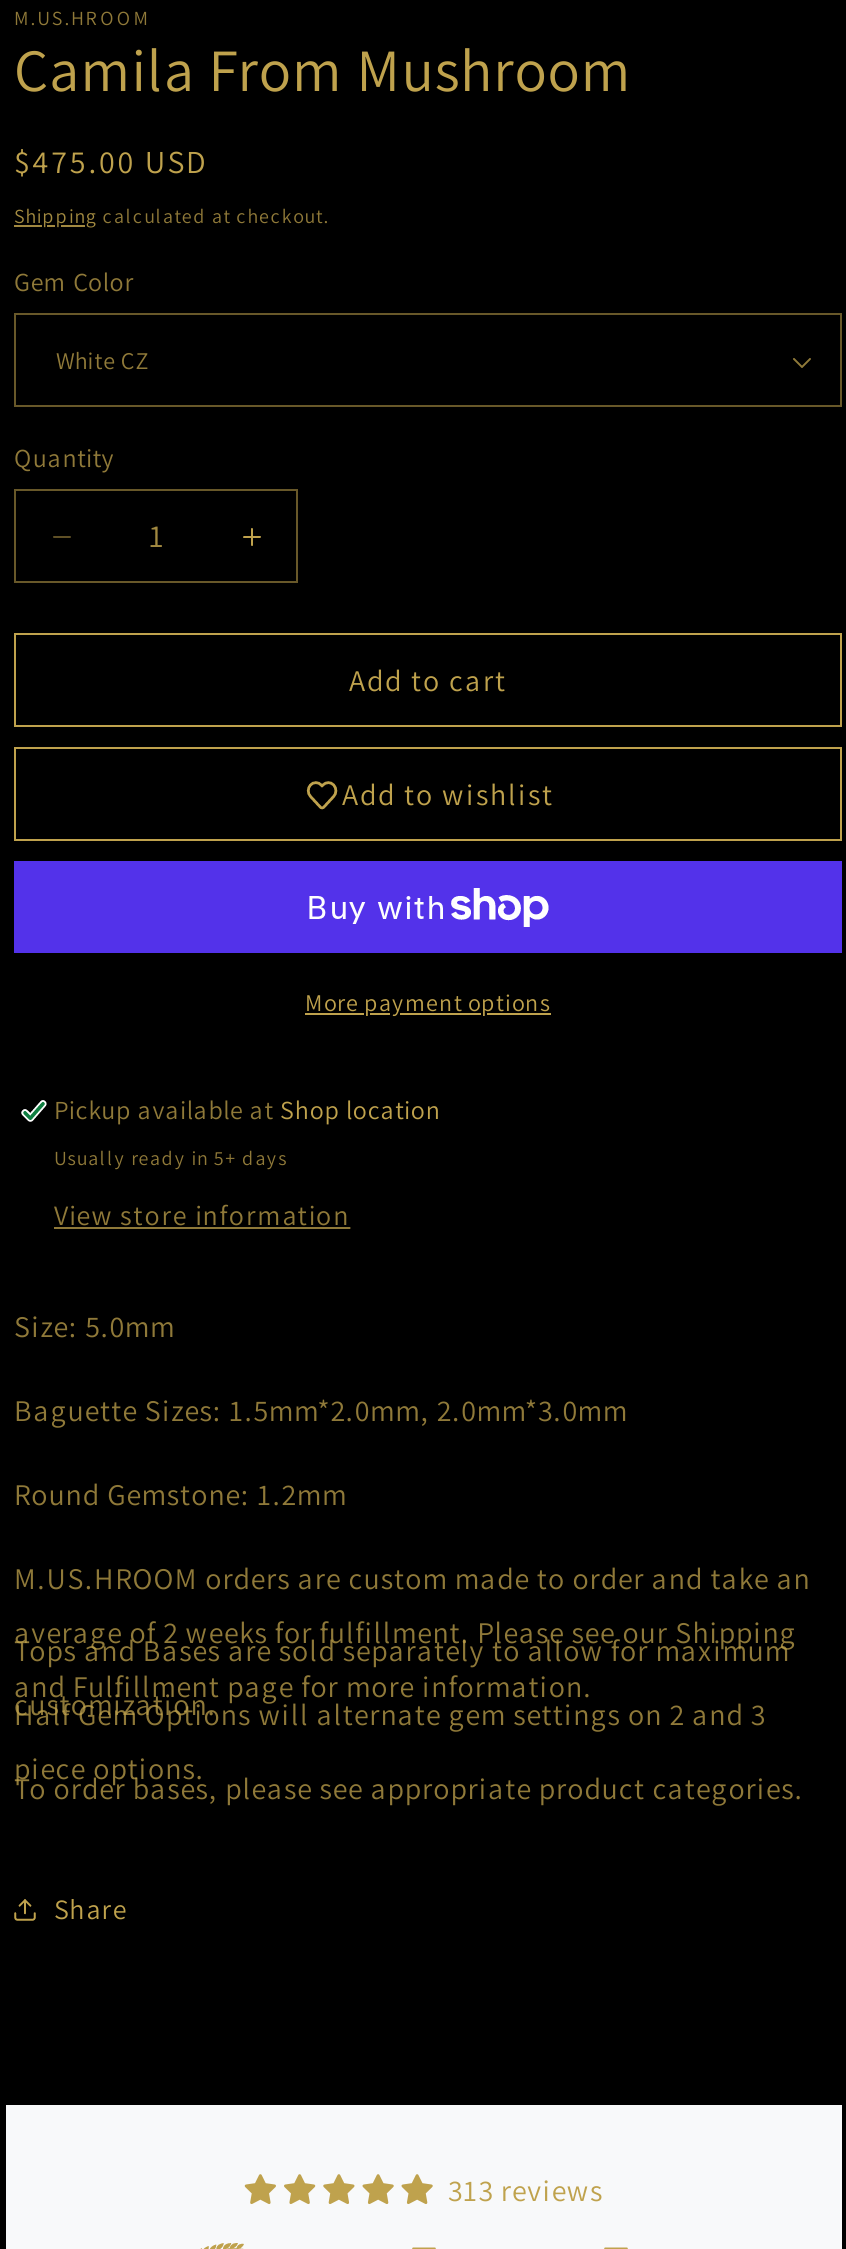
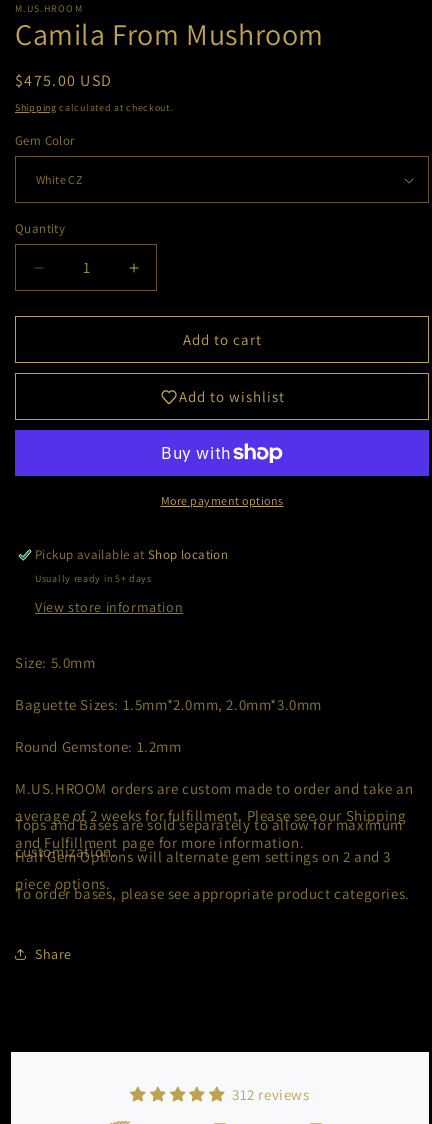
[448,2171,603,2209] 313 reviews -> [232,1085,310,1104] 312 reviews

